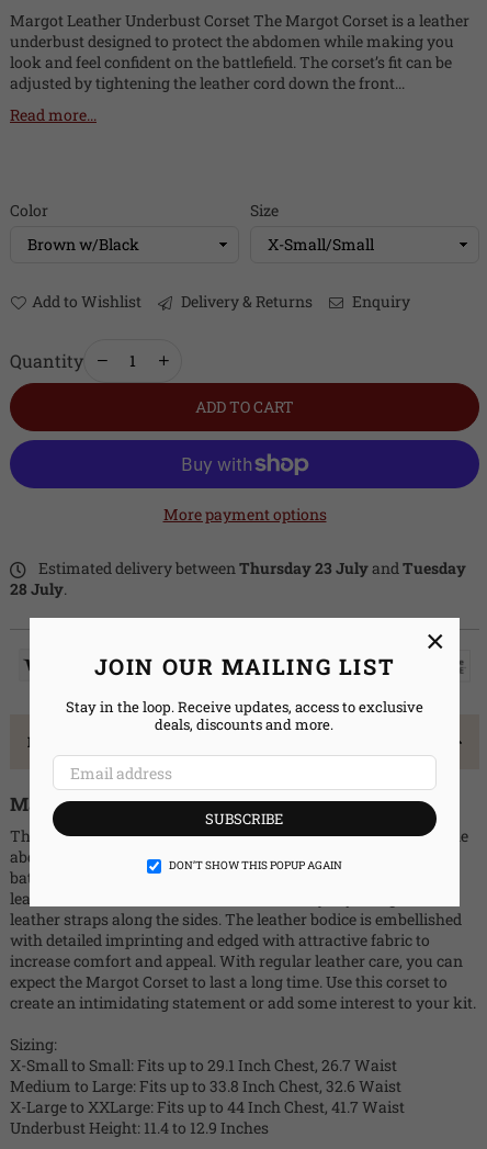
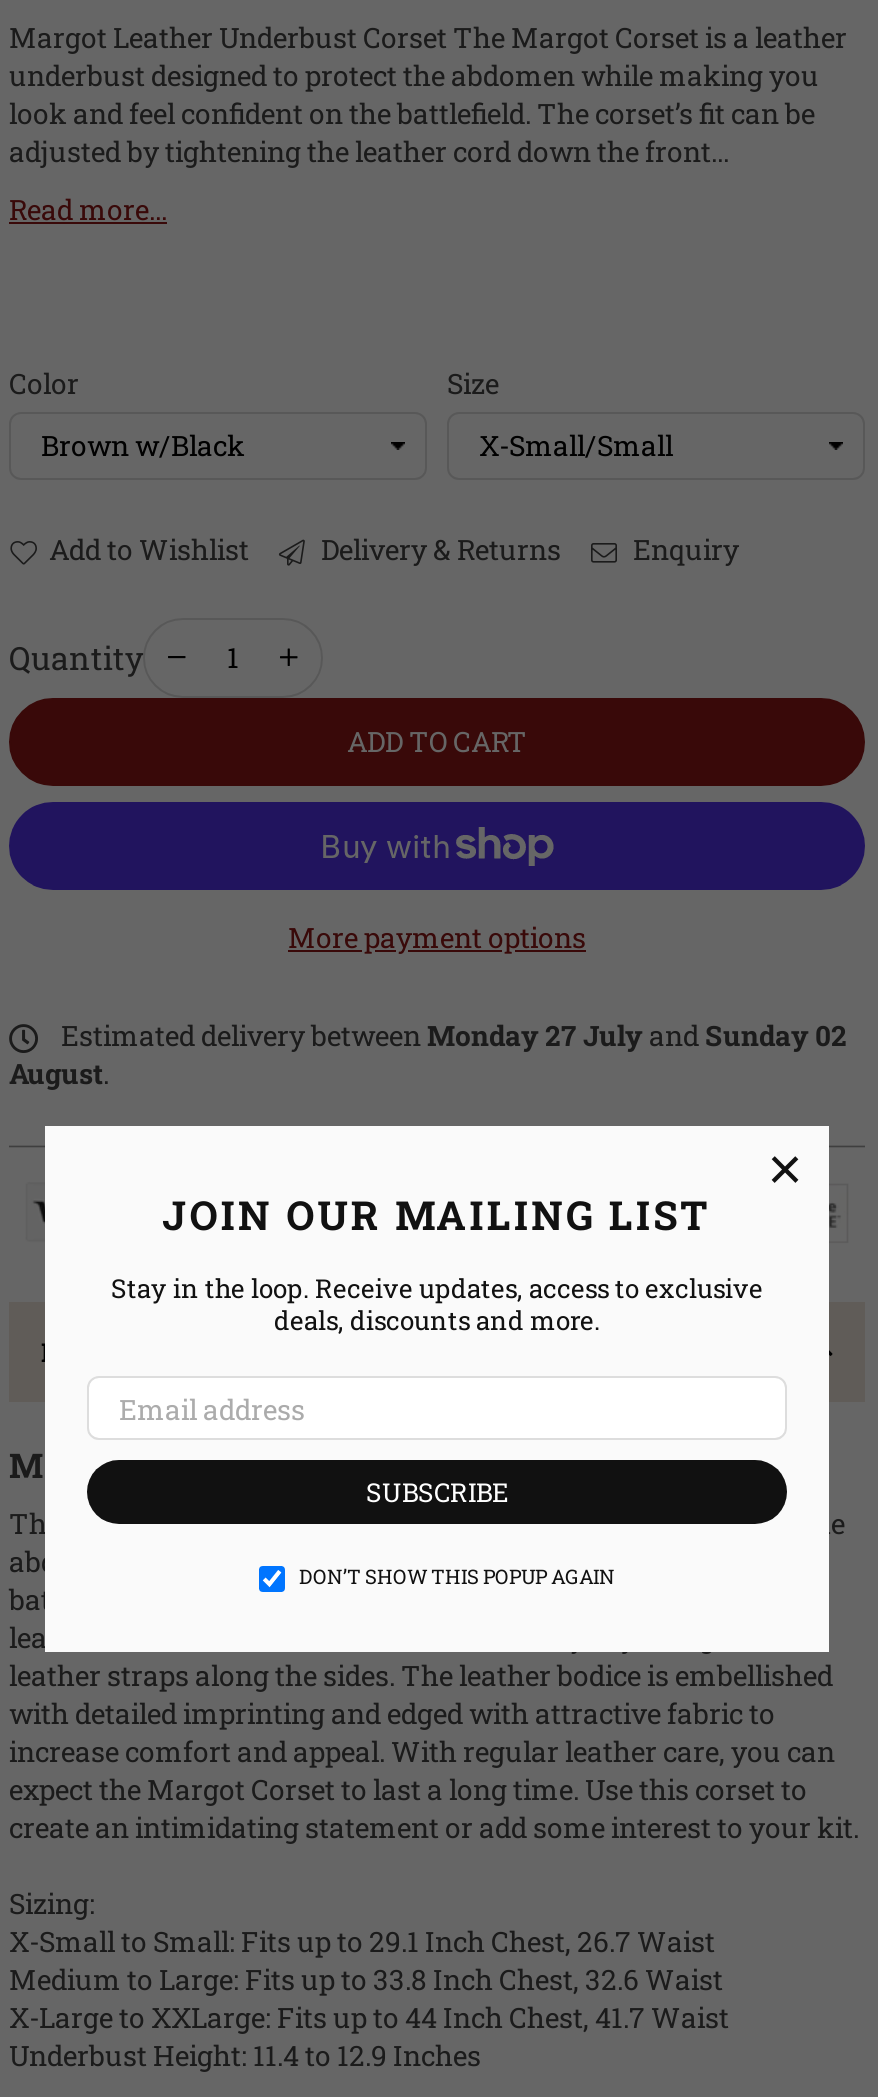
[10,557,466,599] Estimated delivery between Thursday 23 July and Tuesday | 28 July. -> [9,1016,847,1092] Estimated delivery between Monday 27 July and Sunday 02 | August.

